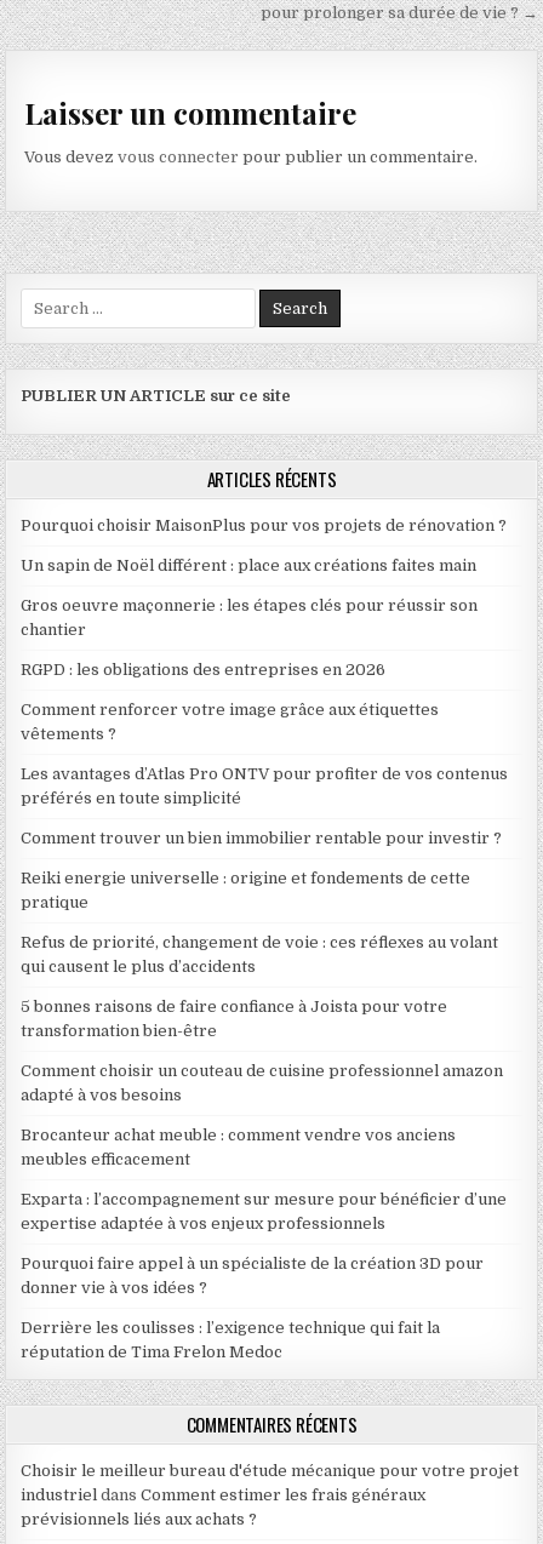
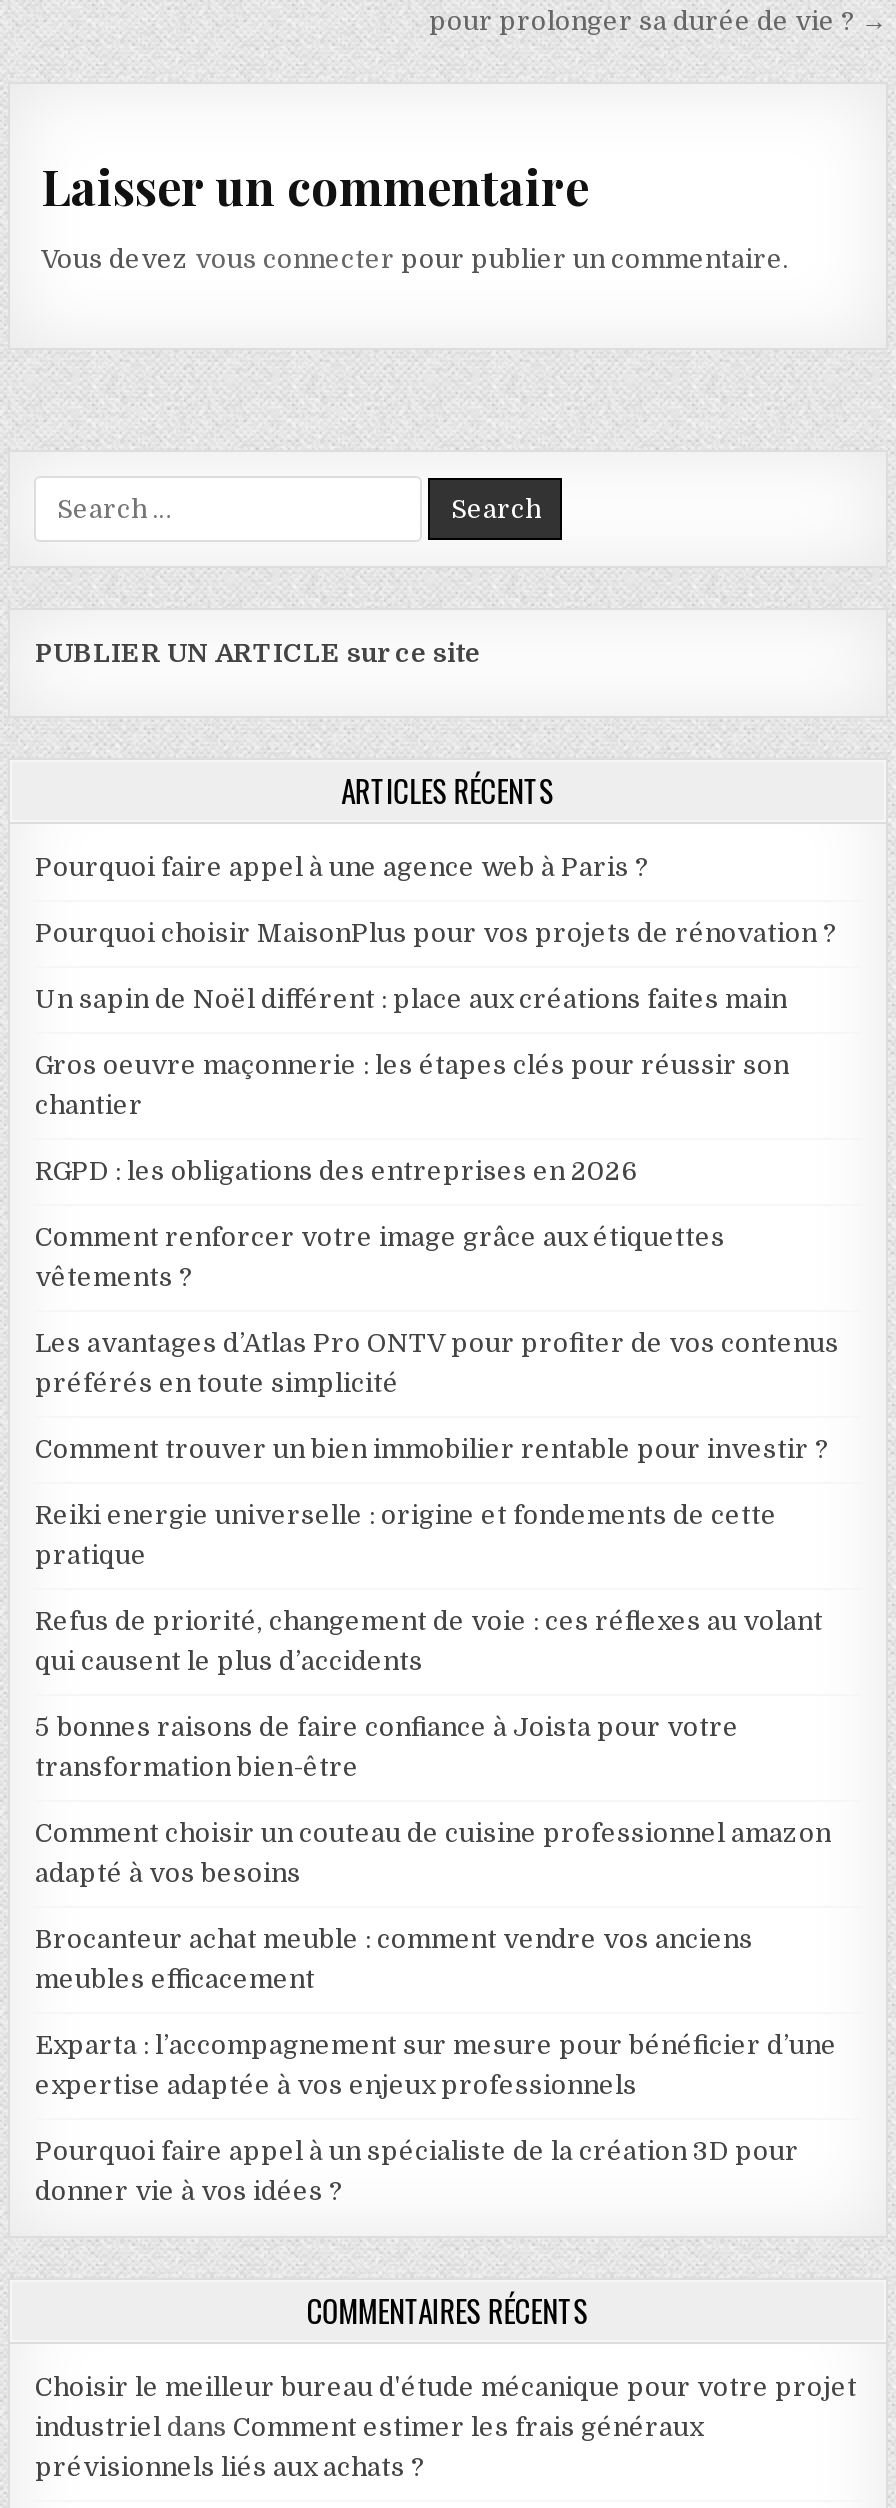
none -> [35,852,649,882] Pourquoi faire appel à une agence web à Paris ?
moved [21,516,508,1297] -> [35,918,839,2206]: Pourquoi choisir MaisonPlus pour vos projets de rénovation ? | Un sapin de Noël différent : place aux créations faites main | Gros oeuvre maçonnerie : les étapes clés pour réussir son | ... | Pourquoi faire appel à un spécialiste de la création 3D pour | donner vie à vos idées ?
[21,1318,441,1361] Derrière les coulisses : l’exigence technique qui fait la | réputation de Tima Frelon Medoc -> none

